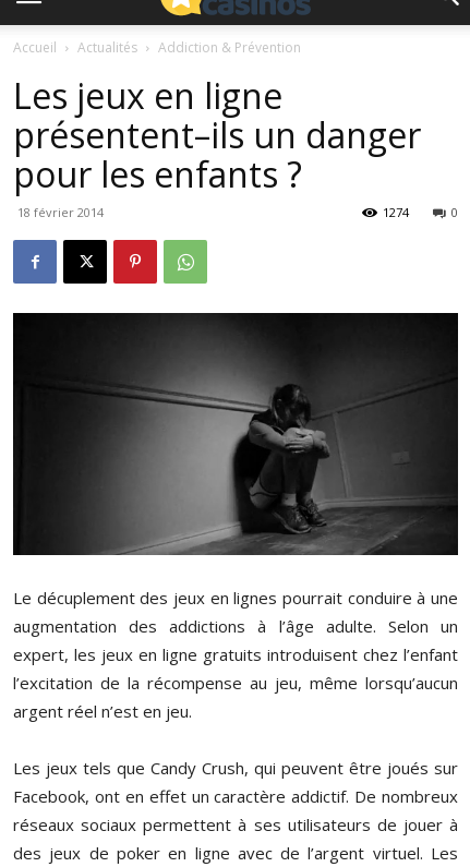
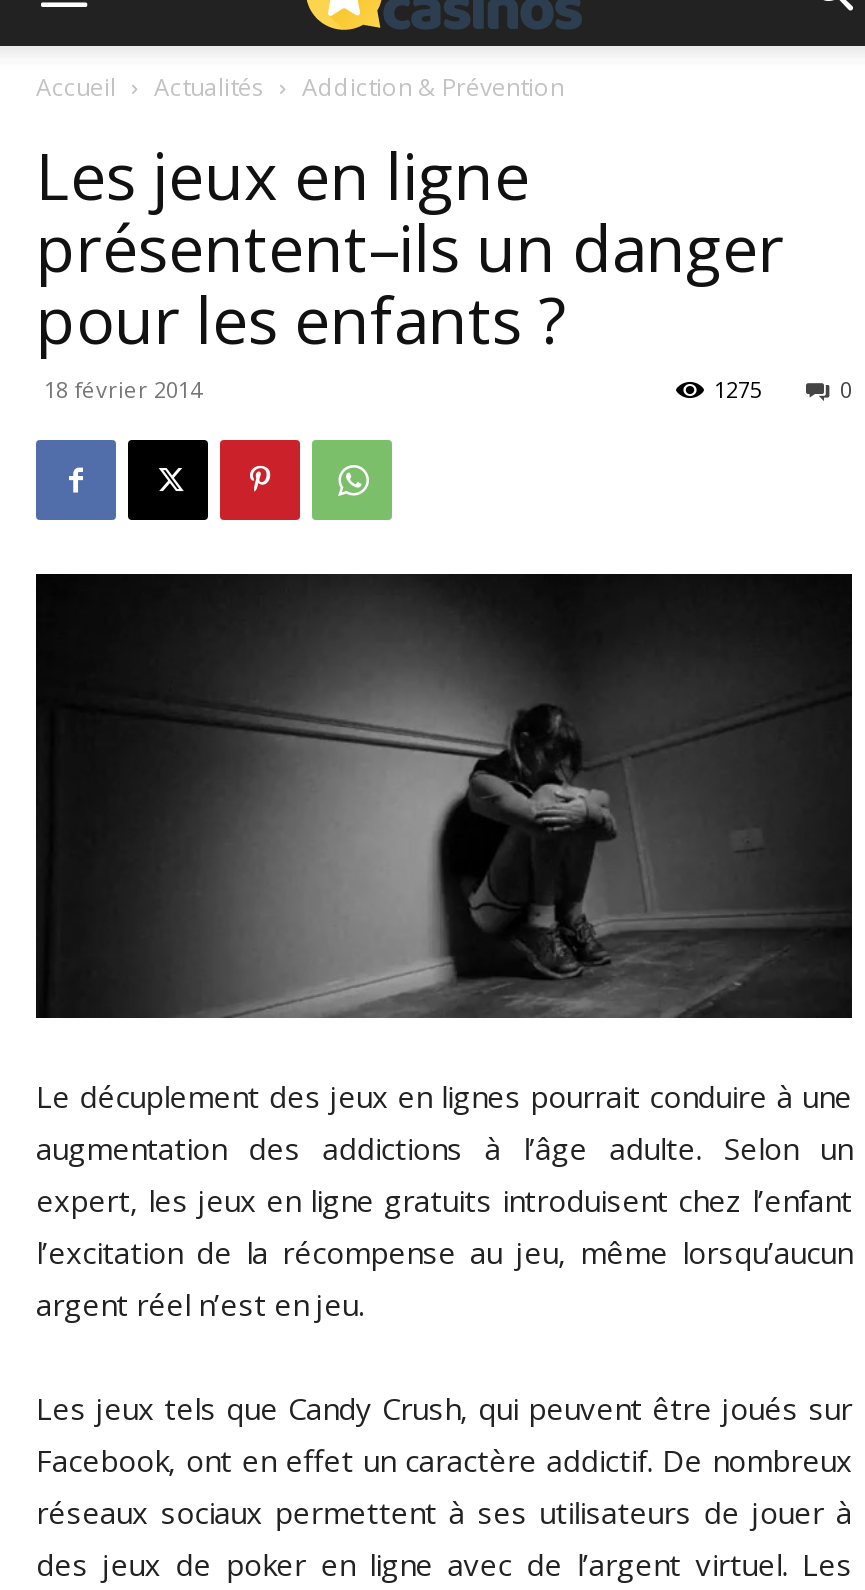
[383,204,409,220] 1274 -> [714,374,762,404] 1275

